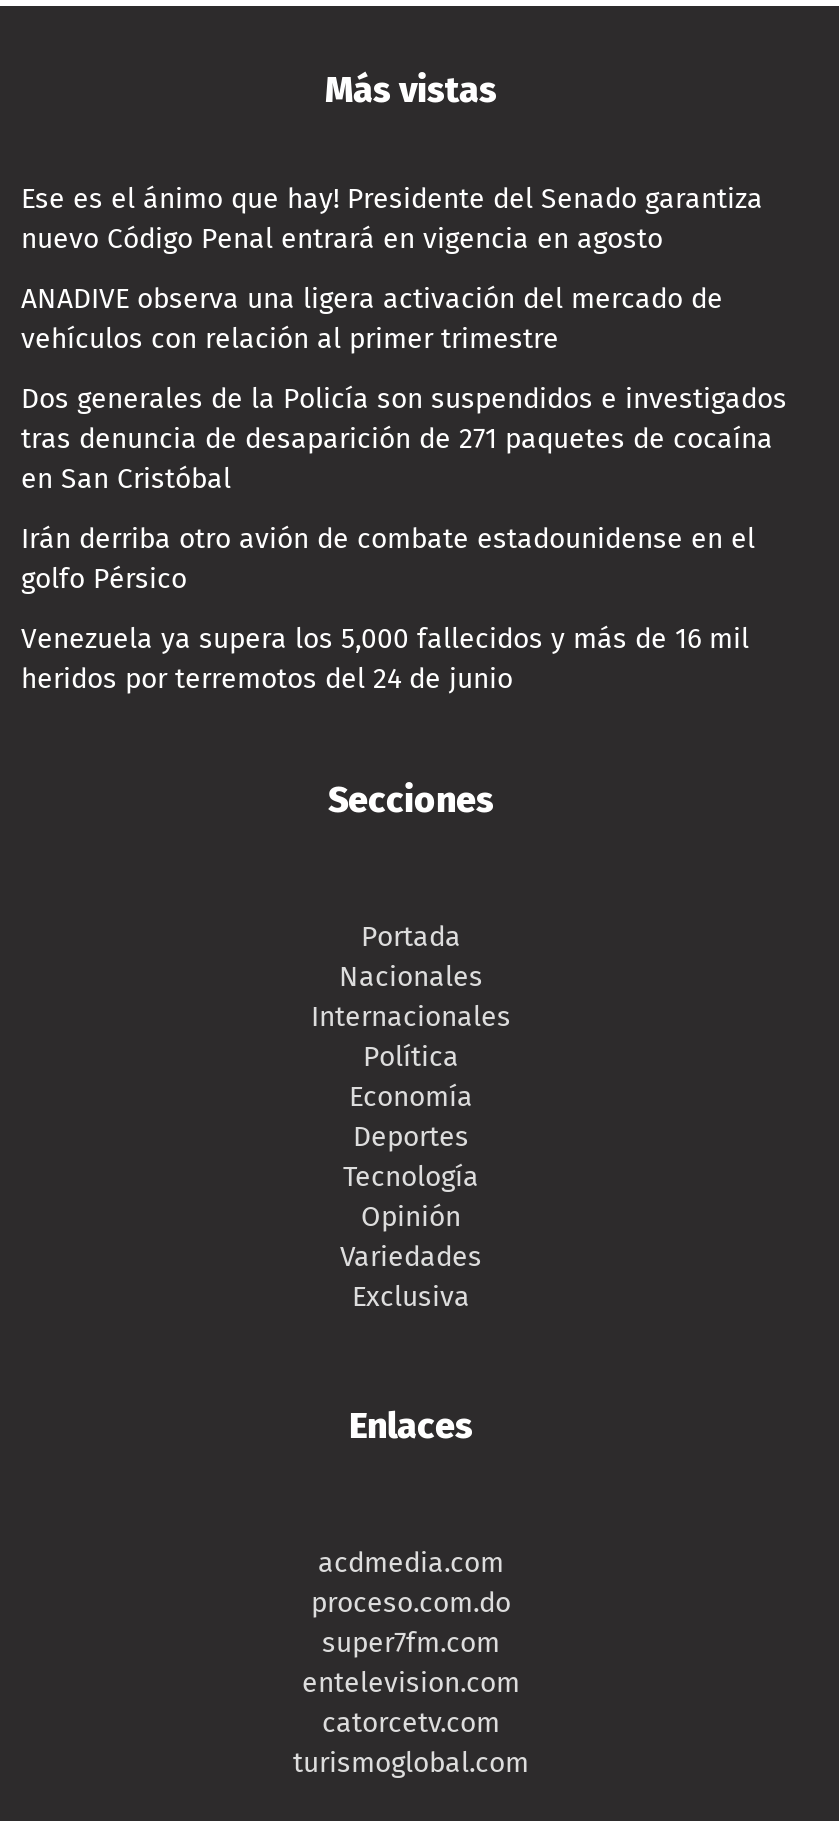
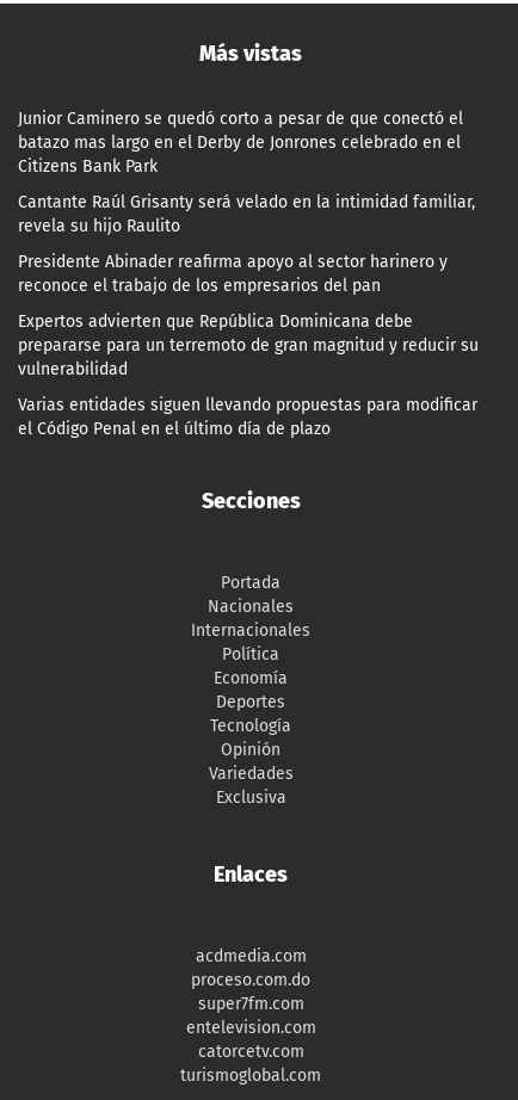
[21,182,763,256] Ese es el ánimo que hay! Presidente del Senado garantiza | nuevo Código Penal entrará en vigencia en agosto -> [18,109,463,177] Junior Caminero se quedó corto a pesar de que conectó el | batazo mas largo en el Derby de Jonrones celebrado en el | Citizens Bank Park
[21,282,723,356] ANADIVE observa una ligera activación del mercado de | vehículos con relación al primer trimestre -> [18,192,475,236] Cantante Raúl Grisanty será velado en la intimidad familiar, | revela su hijo Raulito
[21,382,787,496] Dos generales de la Policía son suspendidos e investigados | tras denuncia de desaparición de 271 paquetes de cocaína | en San Cristóbal -> [18,252,448,296] Presidente Abinader reafirma apoyo al sector harinero y | reconoce el trabajo de los empresarios del pan
[21,522,755,596] Irán derriba otro avión de combate estadounidense en el | golfo Pérsico -> [18,312,479,380] Expertos advierten que República Dominicana debe | prepararse para un terremoto de gran magnitud y reducir su | vulnerabilidad
[21,622,749,696] Venezuela ya supera los 5,000 fallecidos y más de 16 mil | heridos por terremotos del 24 de junio -> [18,395,477,439] Varias entidades siguen llevando propuestas para modificar | el Código Penal en el último día de plazo

